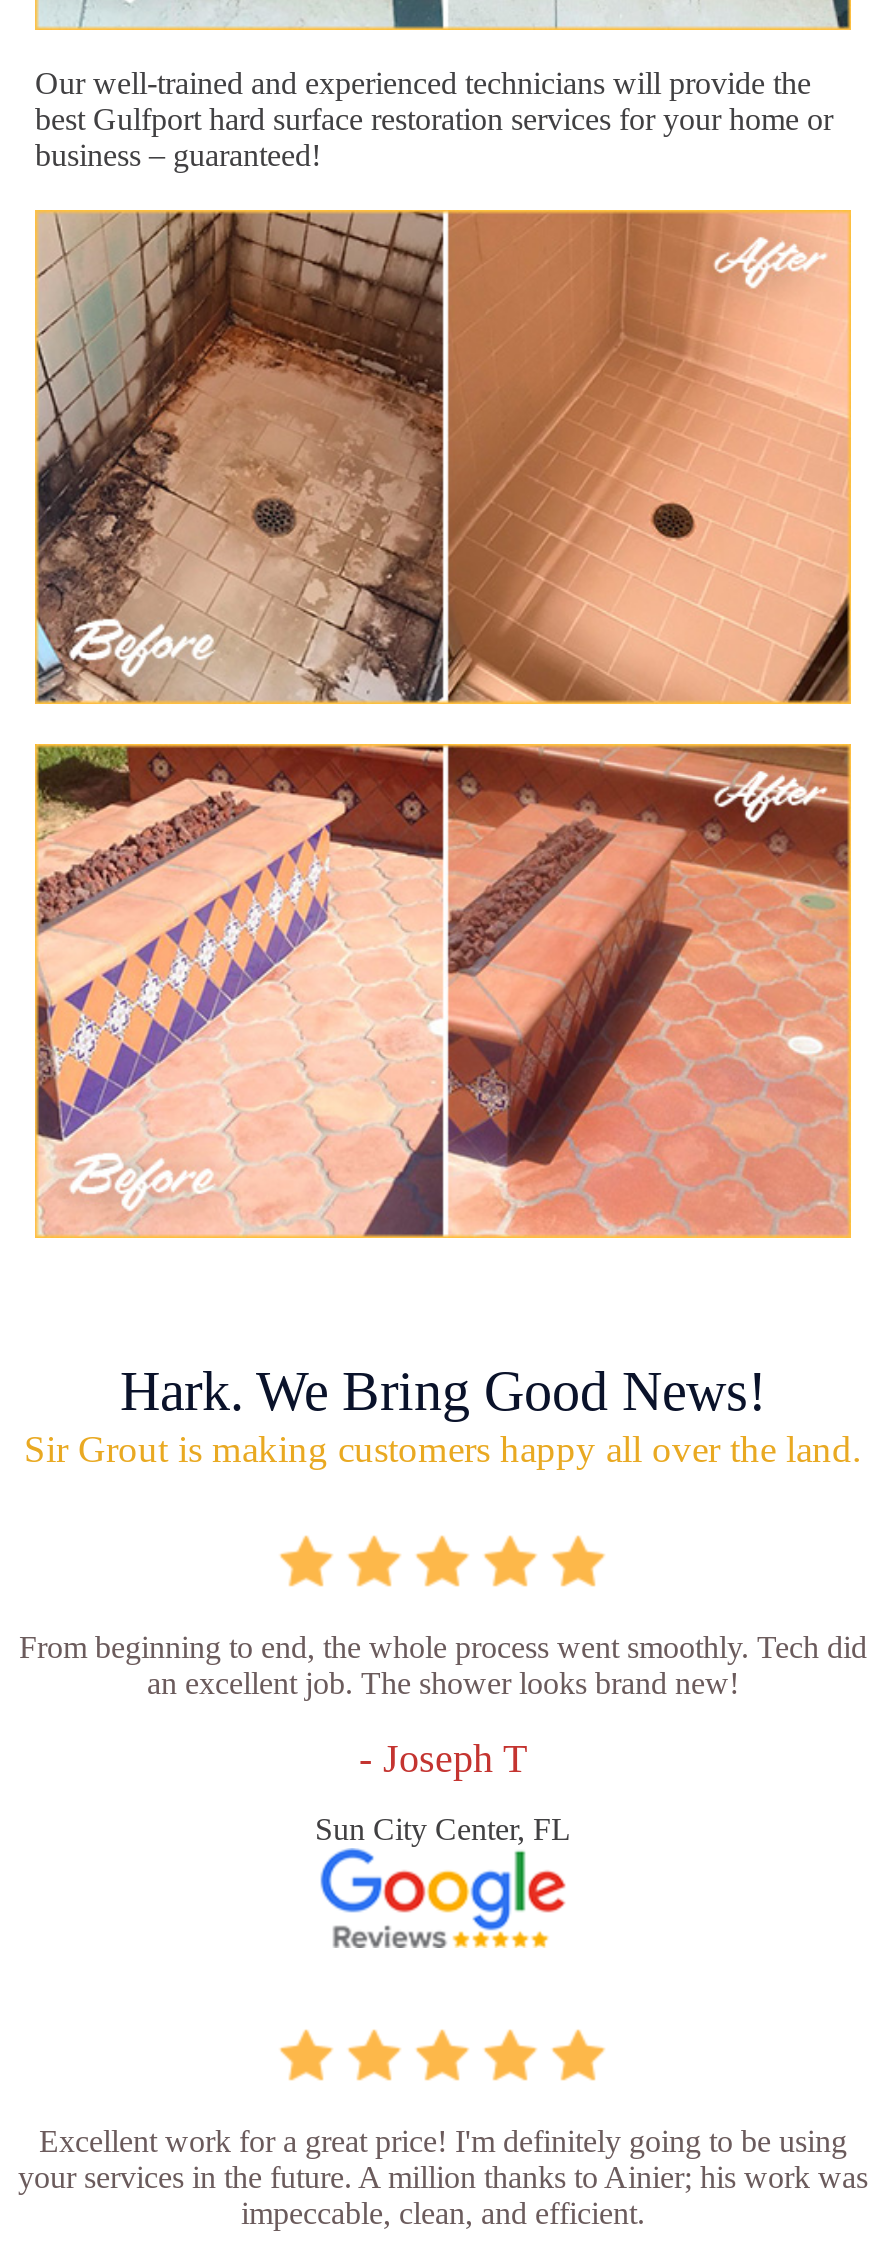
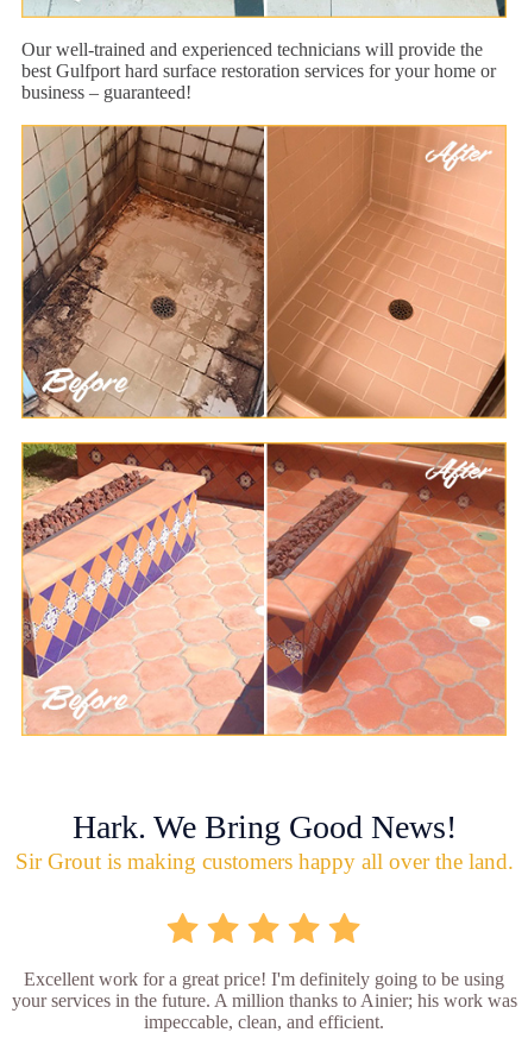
[19,1631,867,1847] From beginning to end, the whole process went smoothly. Tech did | an excellent job. The shower looks brand new! | - Joseph T | Sun City Center, FL -> none
[319,1862,567,1950] [image] -> none

